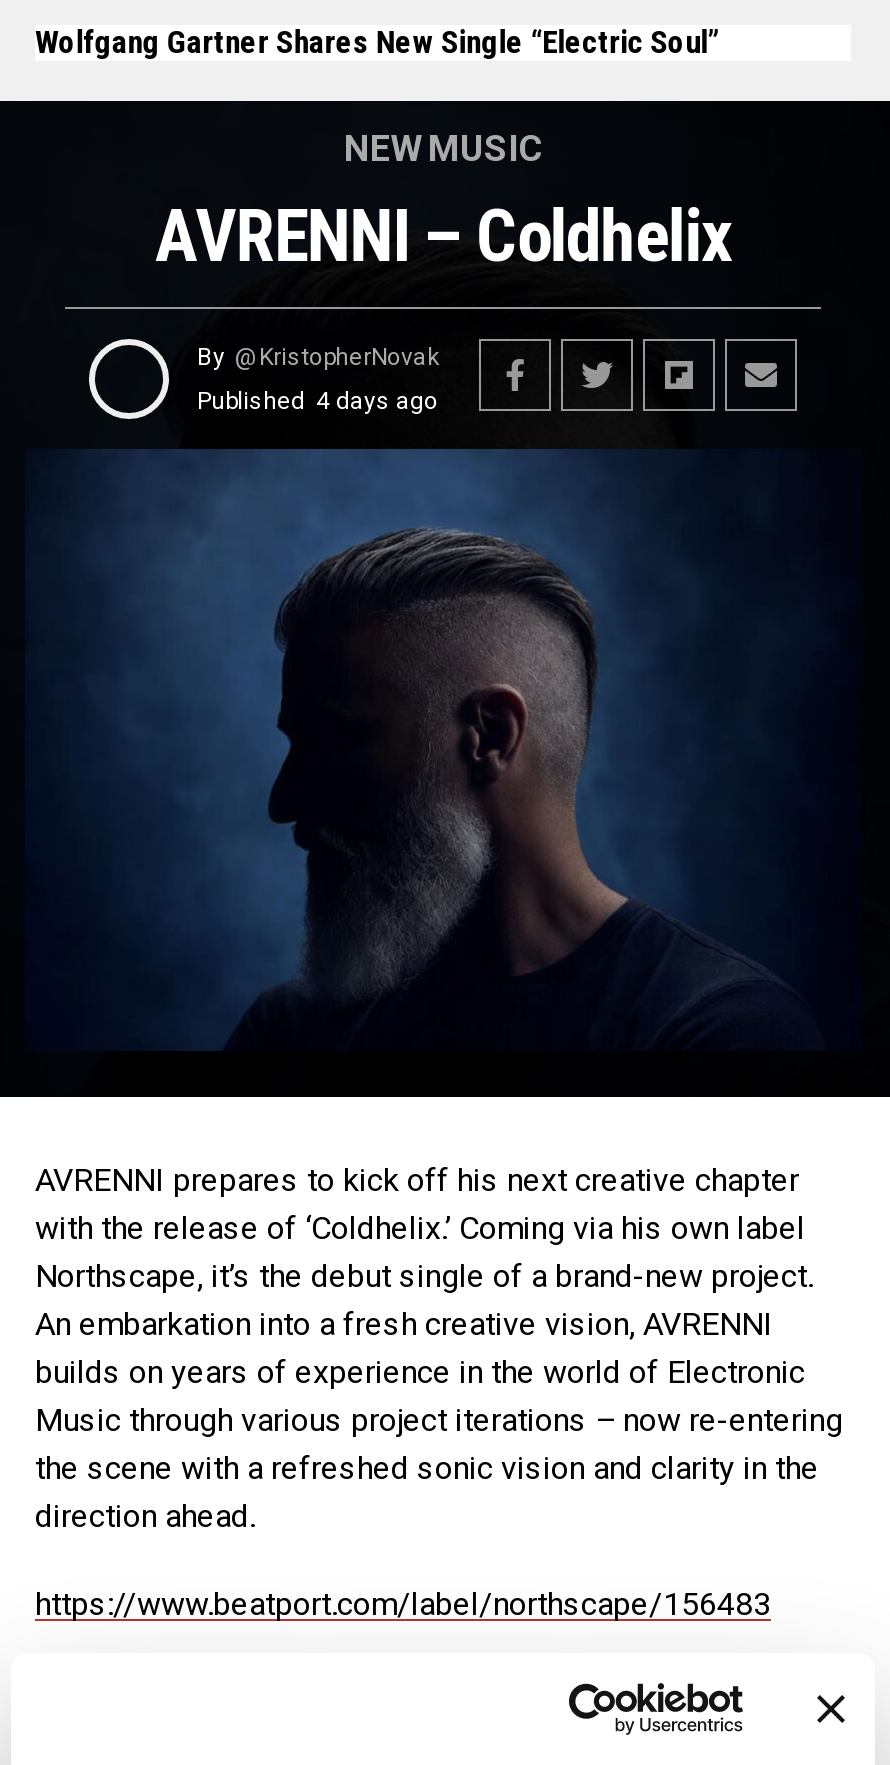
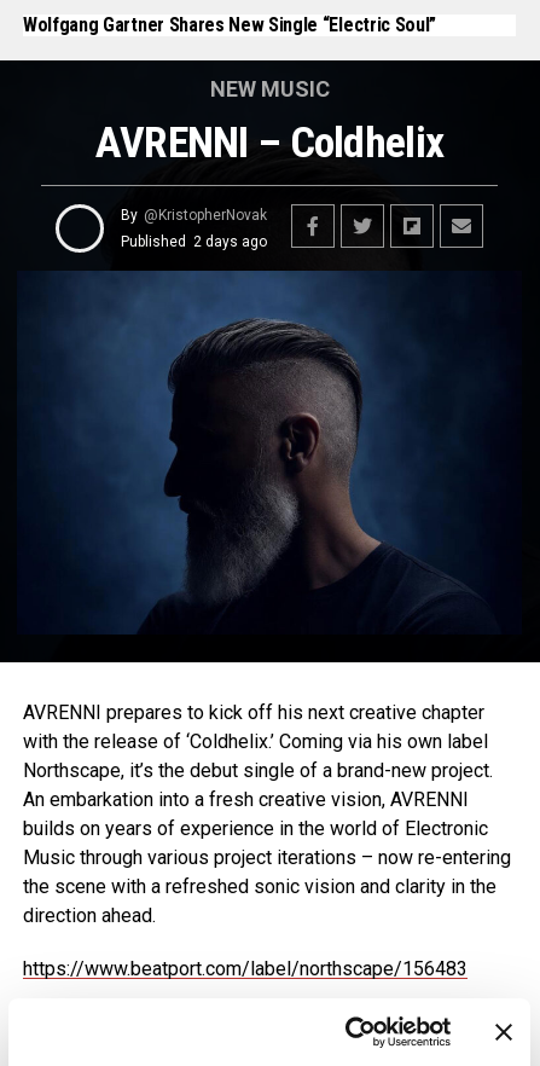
[197,387,438,415] Published 4 days ago -> [121,233,266,250] Published 2 days ago

